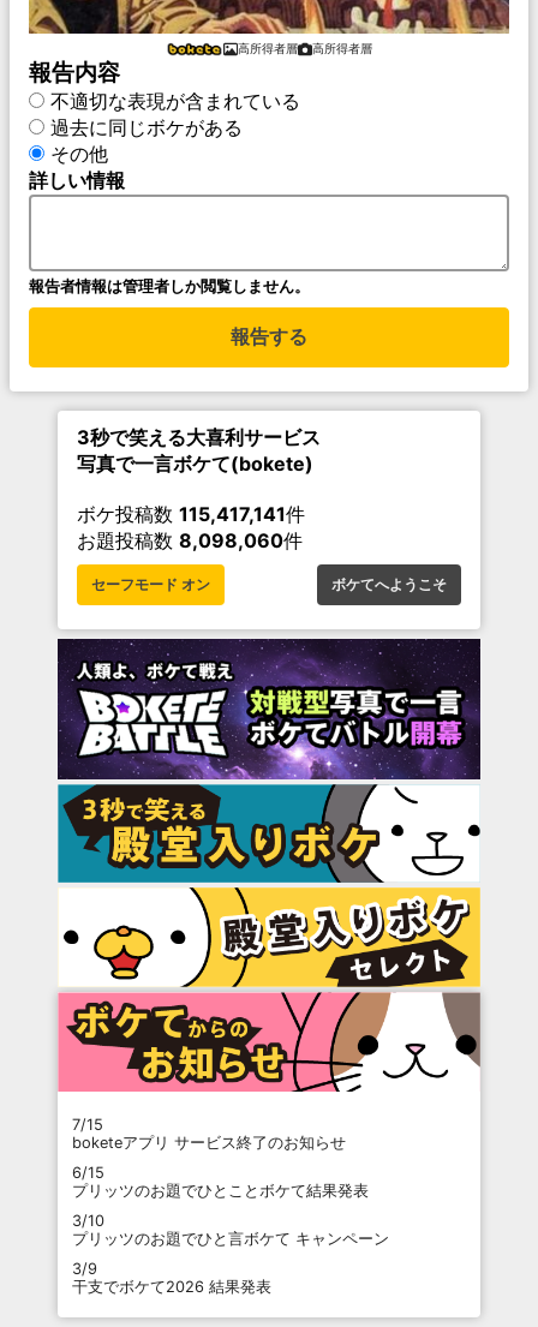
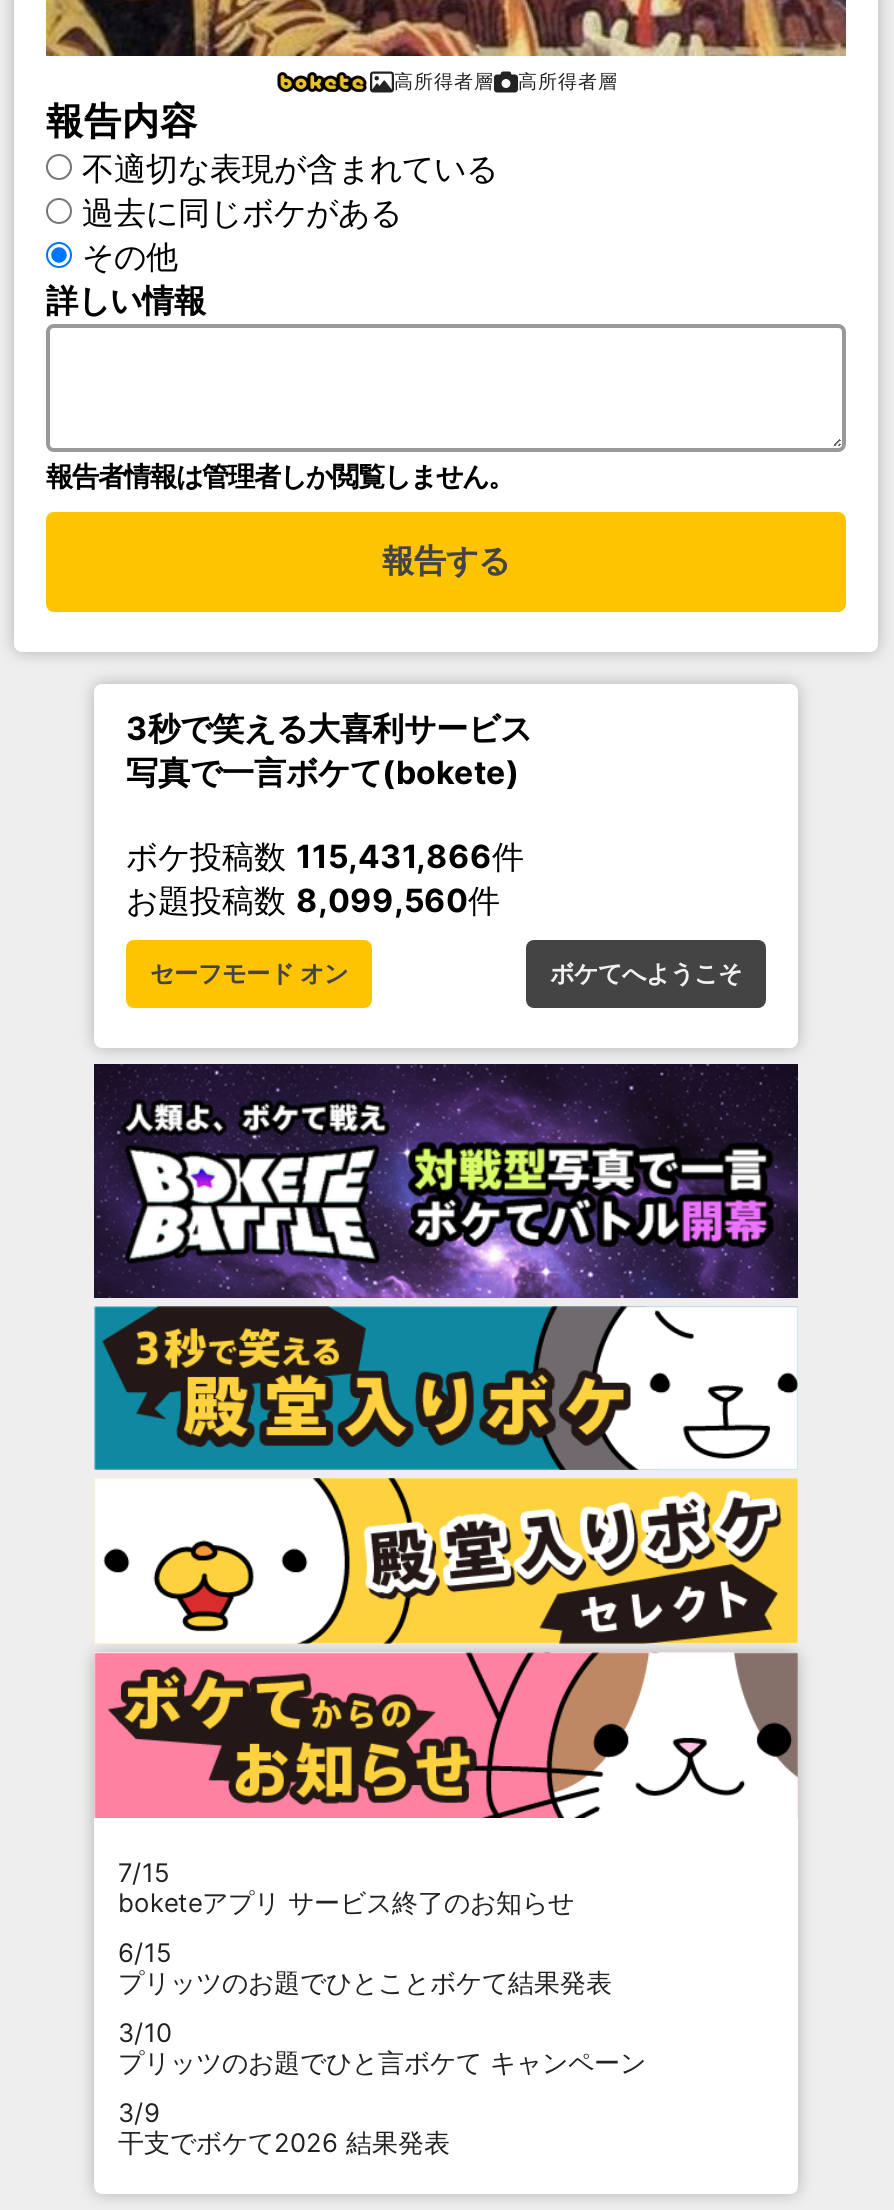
[77,501,305,525] ボケ投稿数115,417,141件 -> [126,835,524,875] ボケ投稿数115,431,866件
[77,528,303,552] お題投稿数8,098,060件 -> [126,879,500,919] お題投稿数8,099,560件

